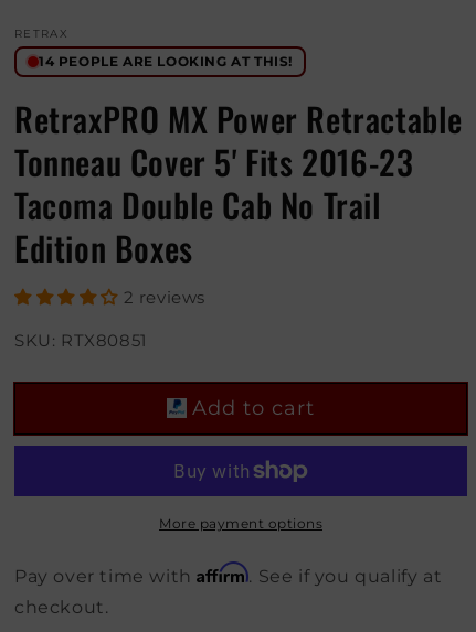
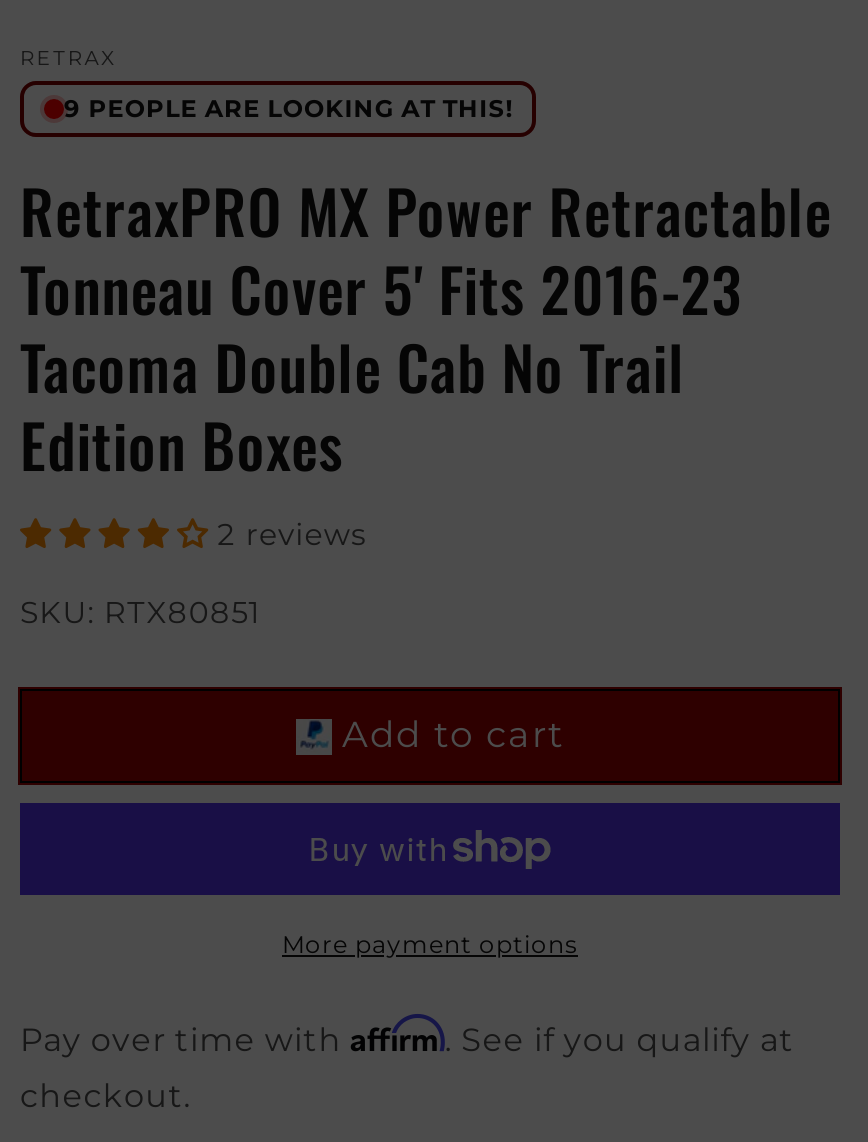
[39,53,293,69] 14 PEOPLE ARE LOOKING AT THIS! -> [64,92,513,122] 9 PEOPLE ARE LOOKING AT THIS!

